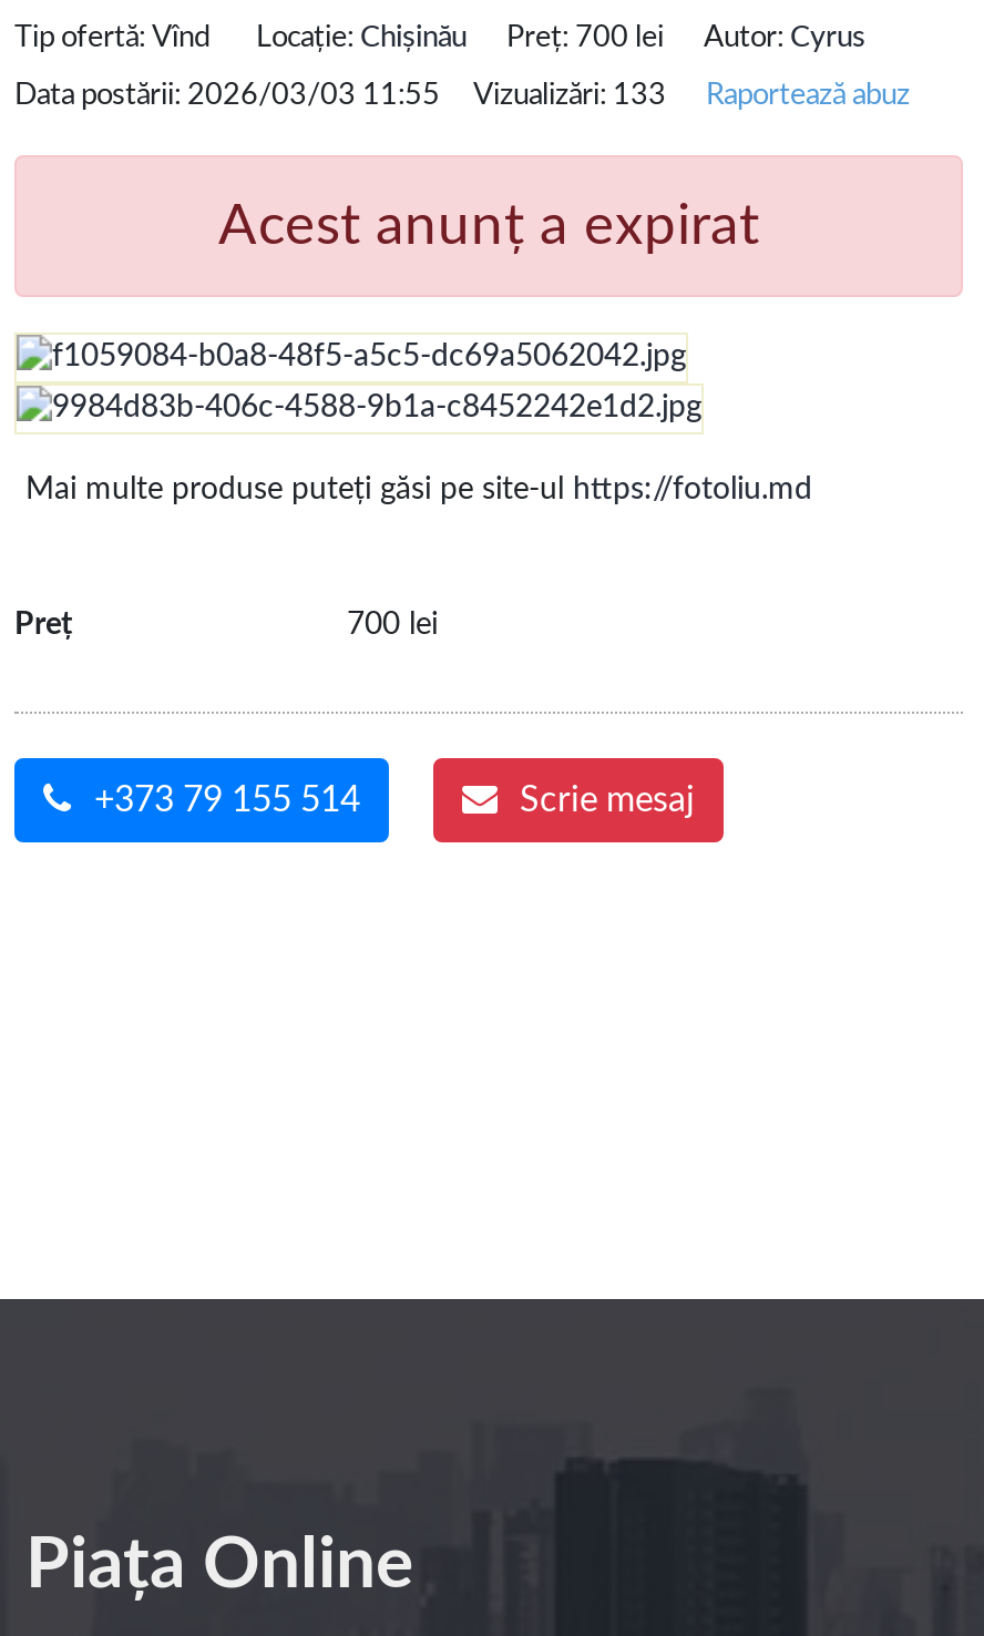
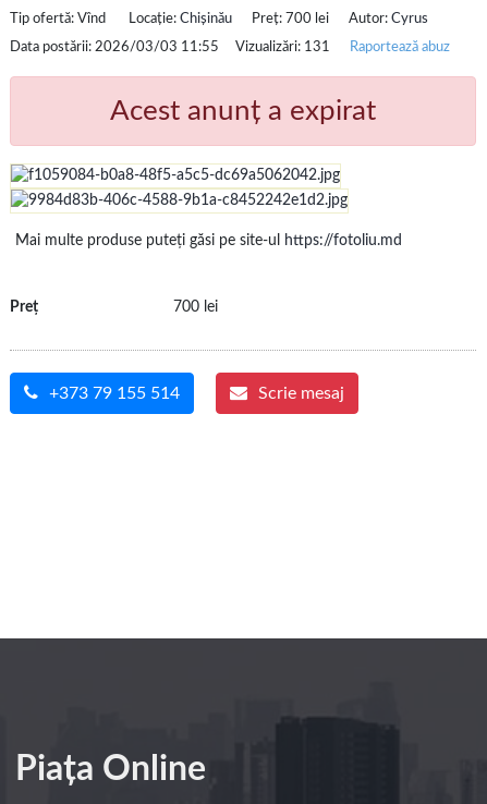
[14,80,910,111] Data postării: 2026/03/03 11:55 Vizualizări: 133 Raportează abuz -> [10,39,450,54] Data postării: 2026/03/03 11:55 Vizualizări: 131 Raportează abuz

